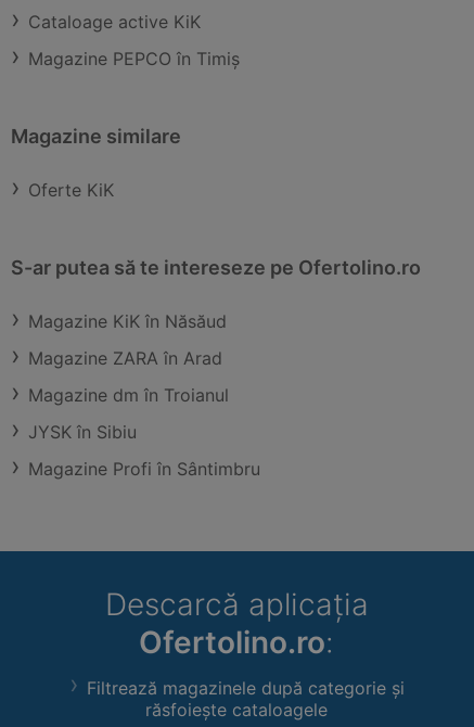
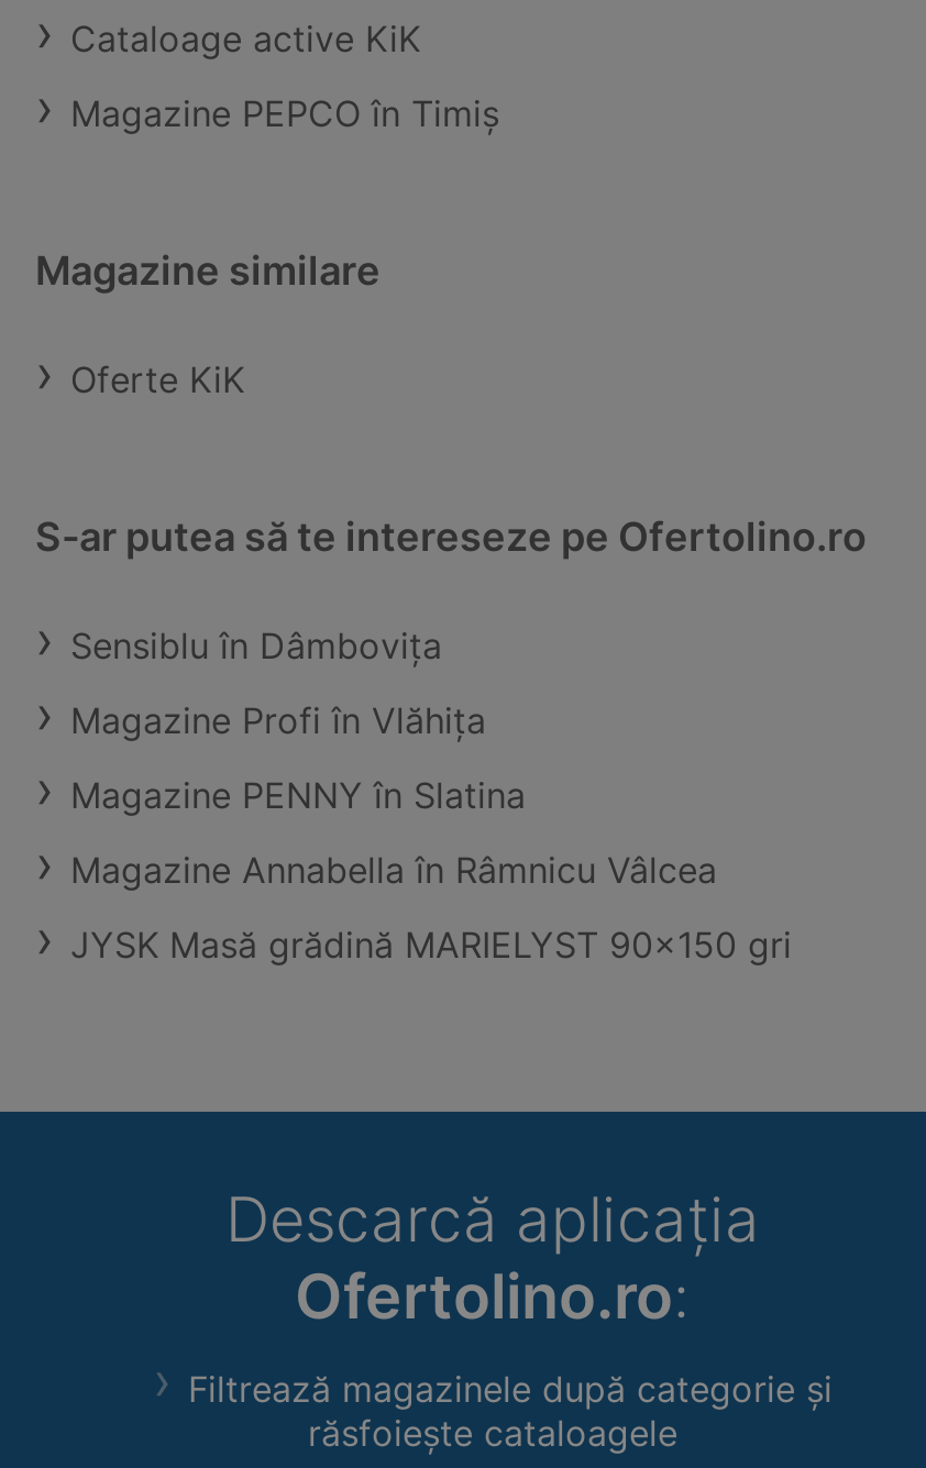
[28,310,227,332] Magazine KiK în Năsăud -> [70,623,442,667] Sensiblu în Dâmboviţa
[28,347,222,369] Magazine ZARA în Arad -> [70,698,486,742] Magazine Profi în Vlăhiţa
[28,384,229,406] Magazine dm în Troianul -> [70,773,526,817] Magazine PENNY în Slatina
[28,421,137,443] JYSK în Sibiu -> [70,848,717,892] Magazine Annabella în Râmnicu Vâlcea
[28,458,260,480] Magazine Profi în Sântimbru -> [70,923,792,967] JYSK Masă grădină MARIELYST 90x150 gri

